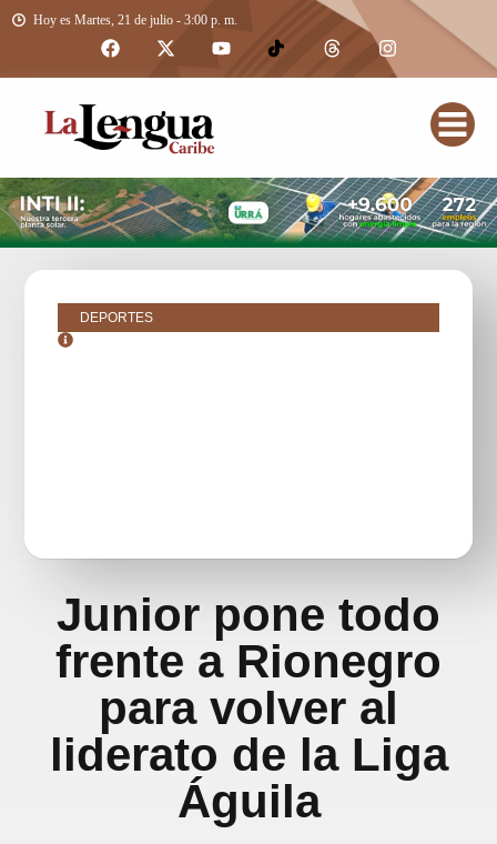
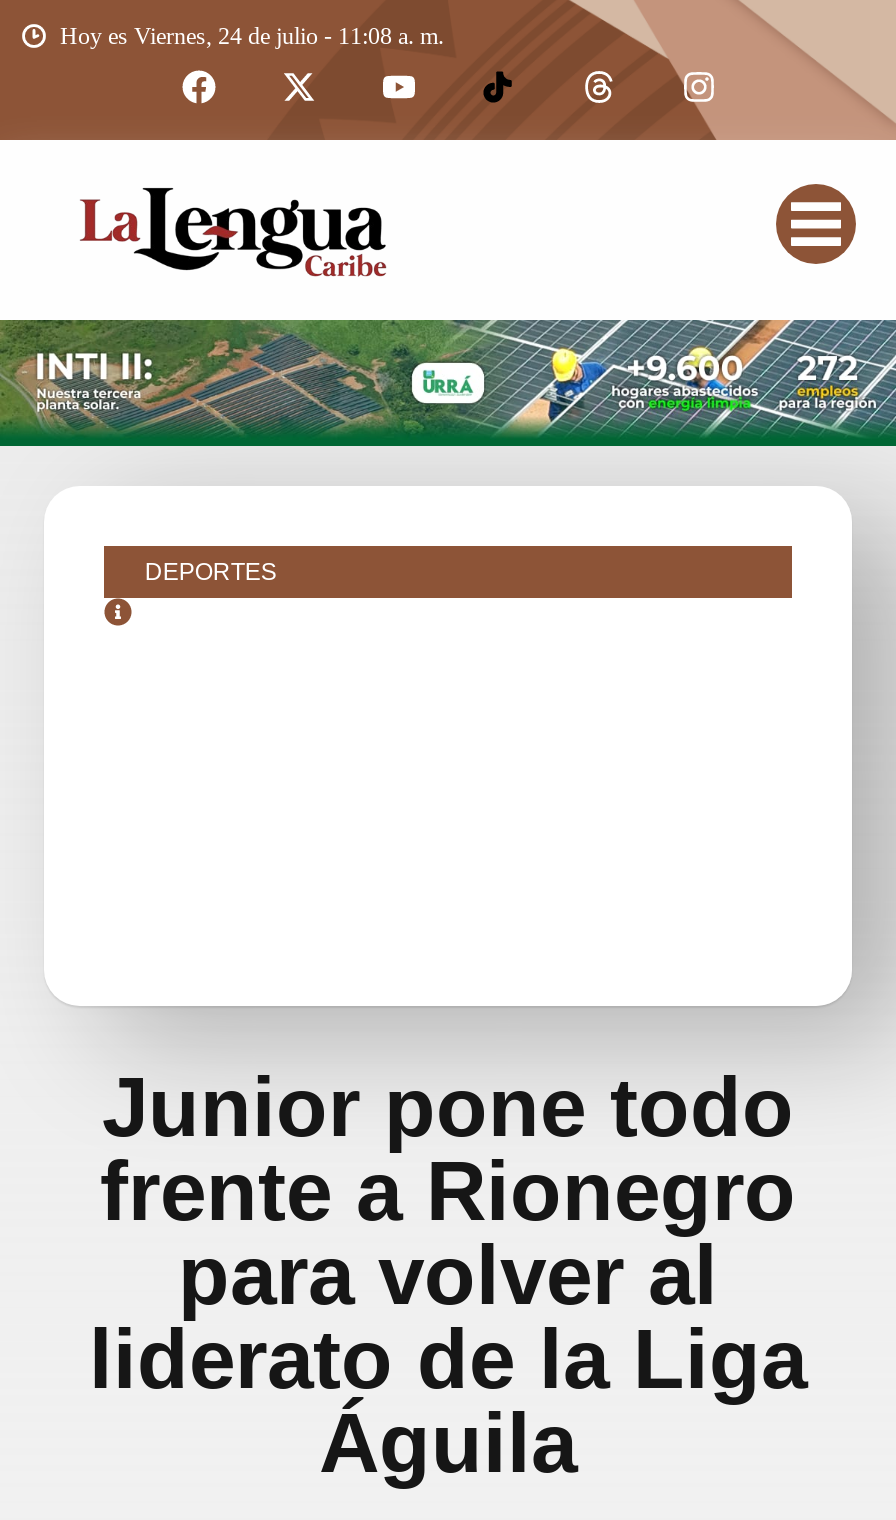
[33,12,237,28] Hoy es Martes, 21 de julio - 3:00 p. m. -> [60,22,444,50] Hoy es Viernes, 24 de julio - 11:08 a. m.

